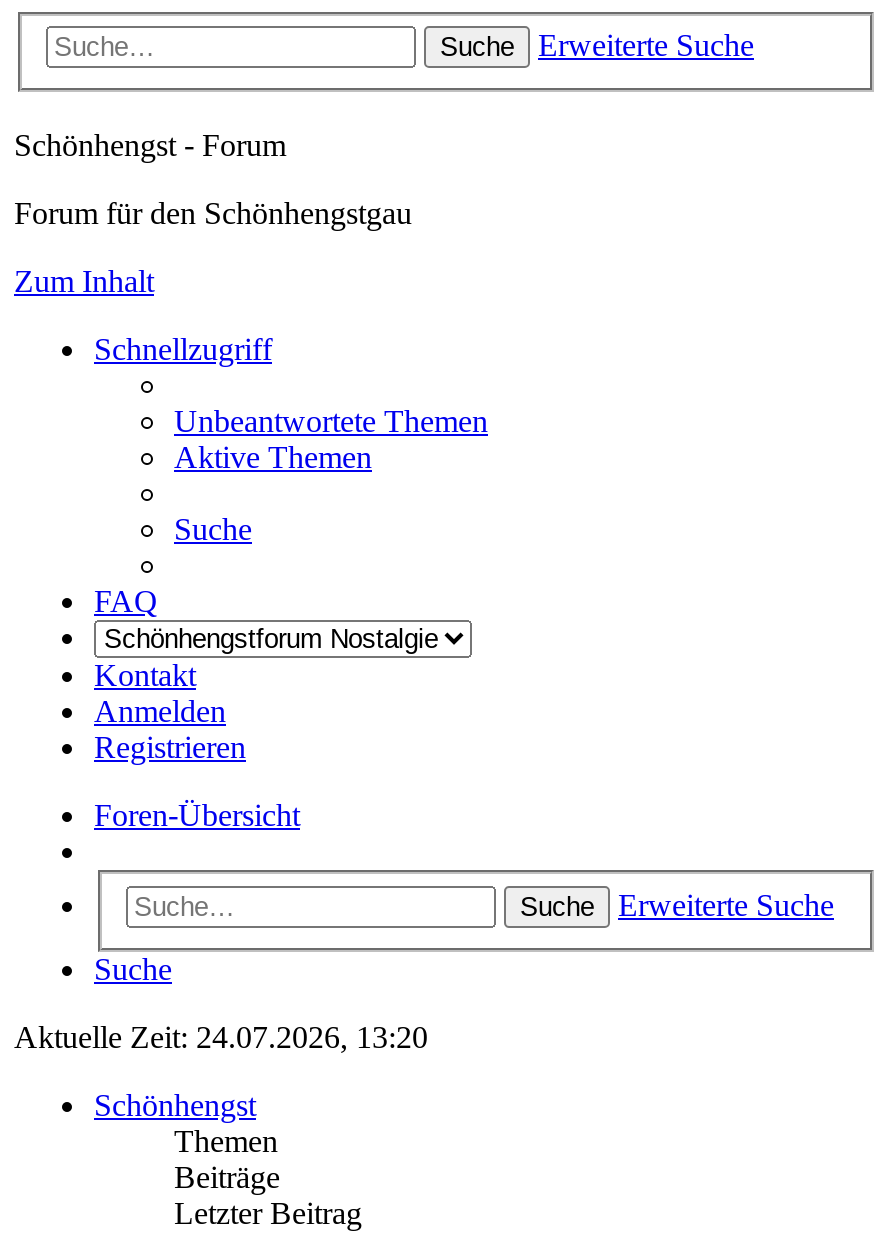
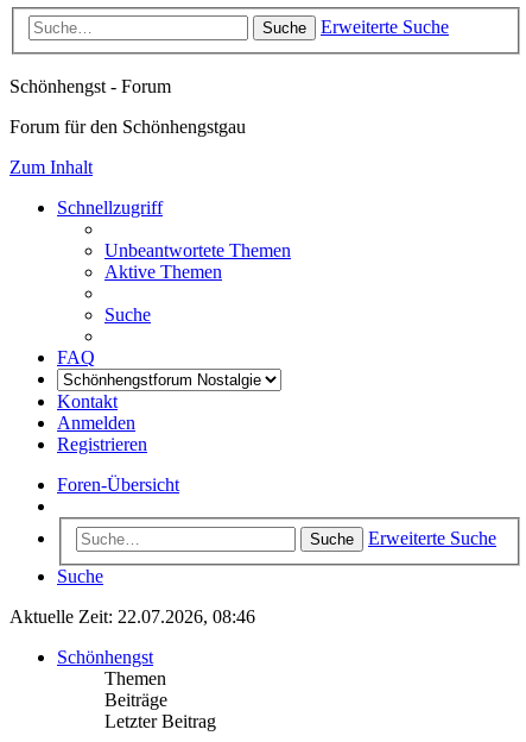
[14,1020,428,1054] Aktuelle Zeit: 24.07.2026, 13:20 -> [9,607,255,627] Aktuelle Zeit: 22.07.2026, 08:46

